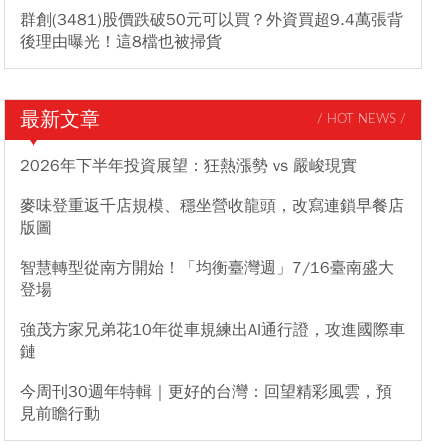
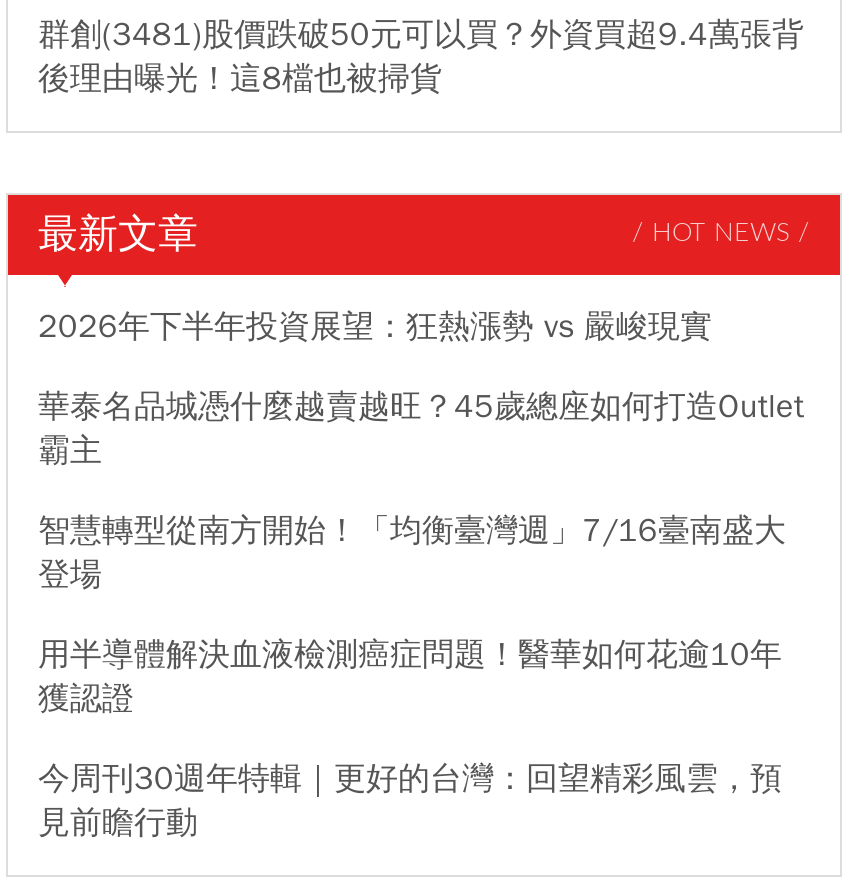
[20,196,404,238] 麥味登重返千店規模、穩坐營收龍頭，改寫連鎖早餐店 | 版圖 -> [38,387,804,471] 華泰名品城憑什麼越賣越旺？45歲總座如何打造Outlet | 霸主
[20,320,405,362] 強茂方家兄弟花10年從車規練出AI通行證，攻進國際車 | 鏈 -> [38,635,782,719] 用半導體解決血液檢測癌症問題！醫華如何花逾10年 | 獲認證

